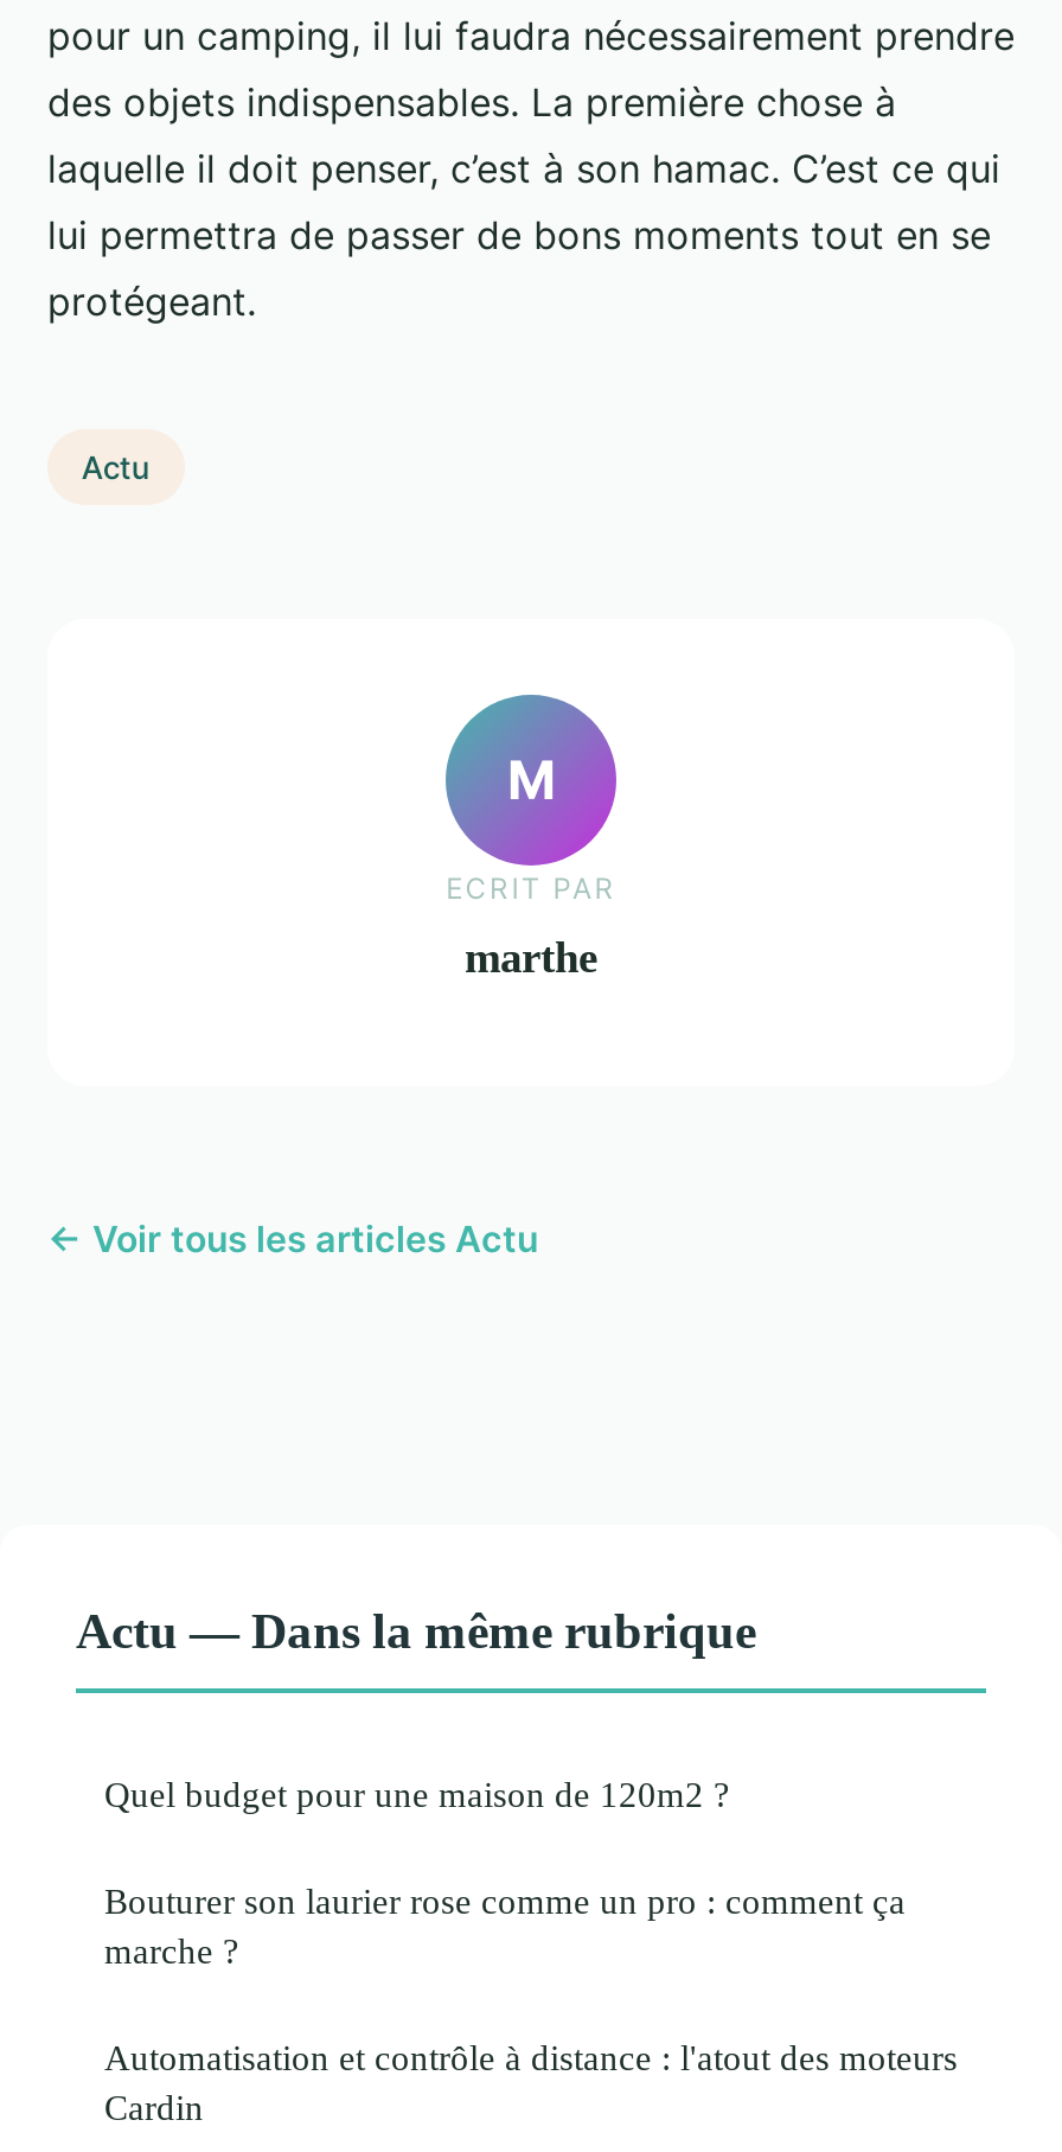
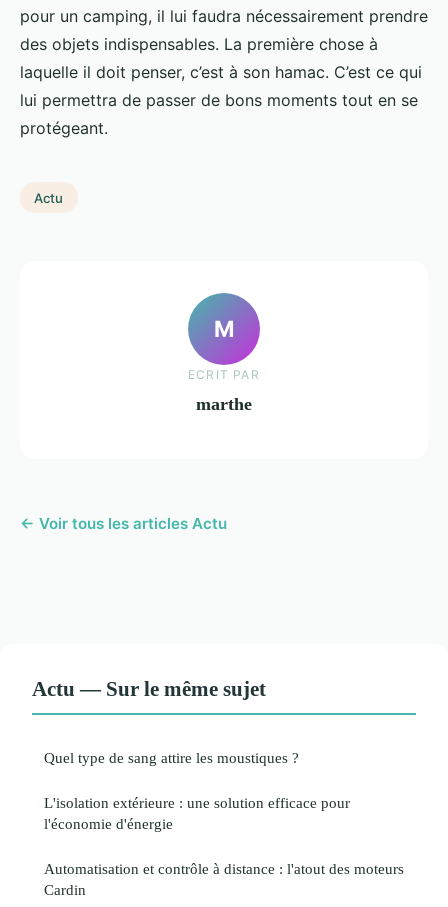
[76,1603,756,1657] Actu — Dans la même rubrique -> [32,677,266,700] Actu — Sur le même sujet
[104,1773,730,1814] Quel budget pour une maison de 120m2 ? -> [44,749,299,766] Quel type de sang attire les moustiques ?
[104,1880,906,1970] Bouturer son laurier rose comme un pro : comment ça | marche ? -> [44,794,350,832] L'isolation extérieure : une solution efficace pour | l'économie d'énergie

